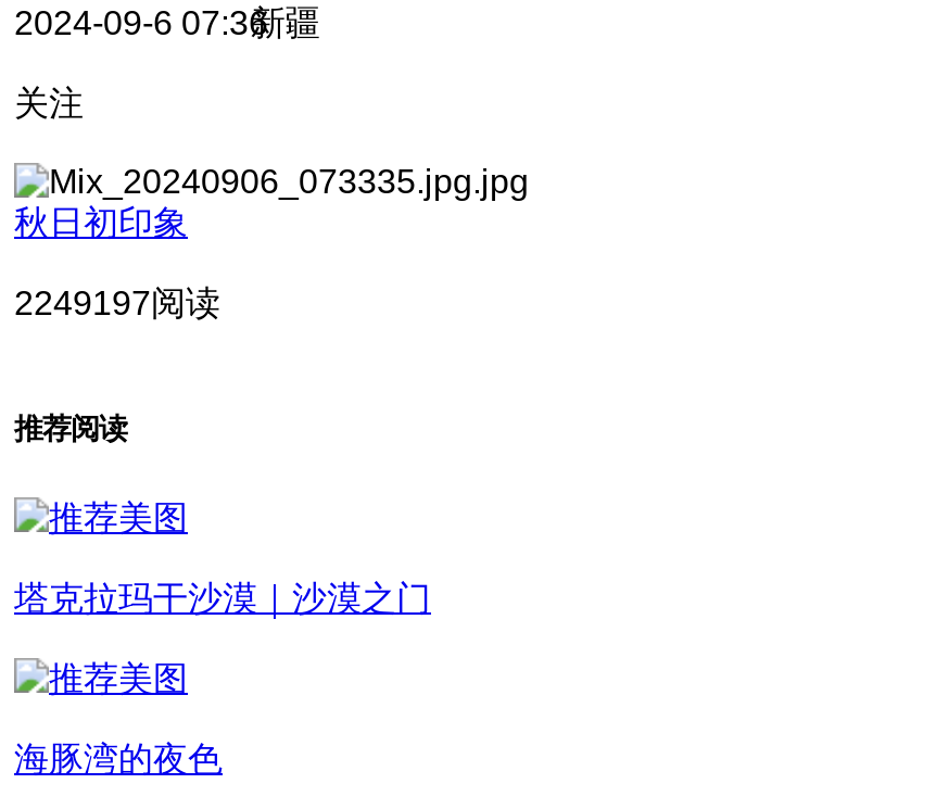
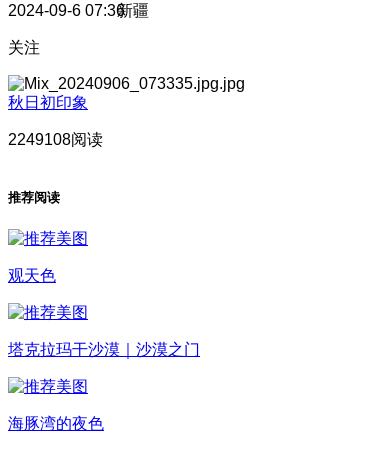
[14,284,220,321] 2249197阅读 -> [8,131,103,148] 2249108阅读
none -> [8,267,56,284] 观天色

